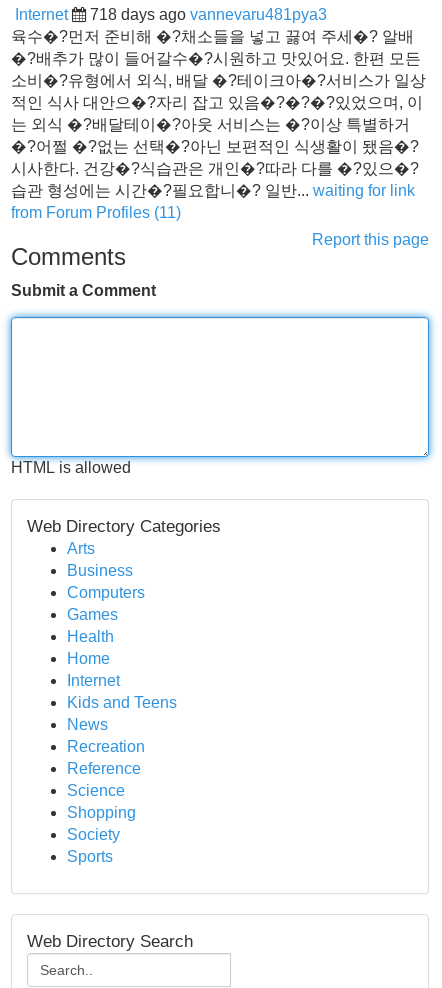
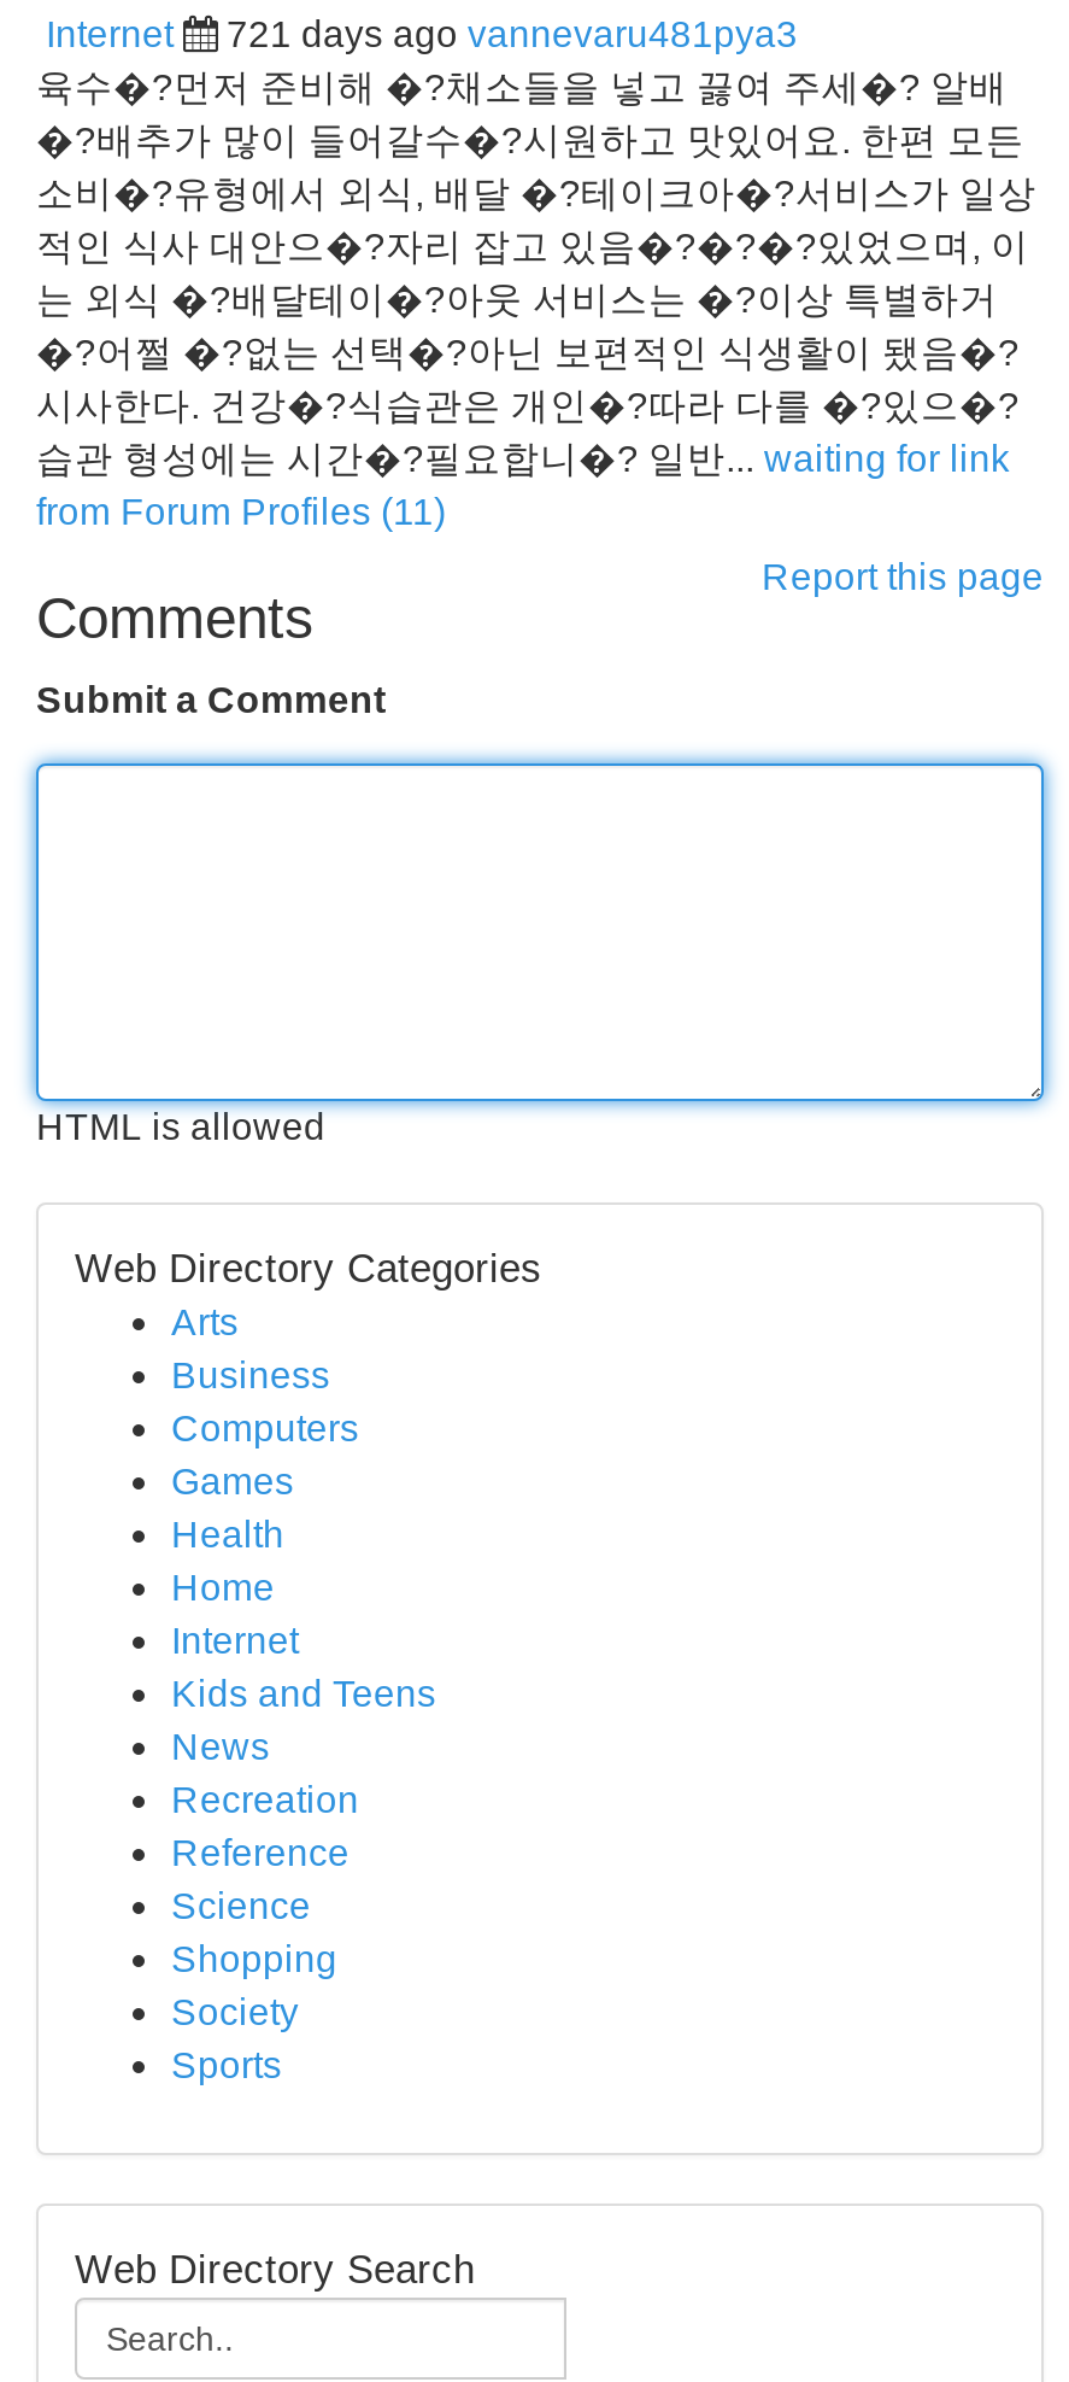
[90,6,327,23] 718 days ago vannevaru481pya3 -> [227,13,798,54] 721 days ago vannevaru481pya3

